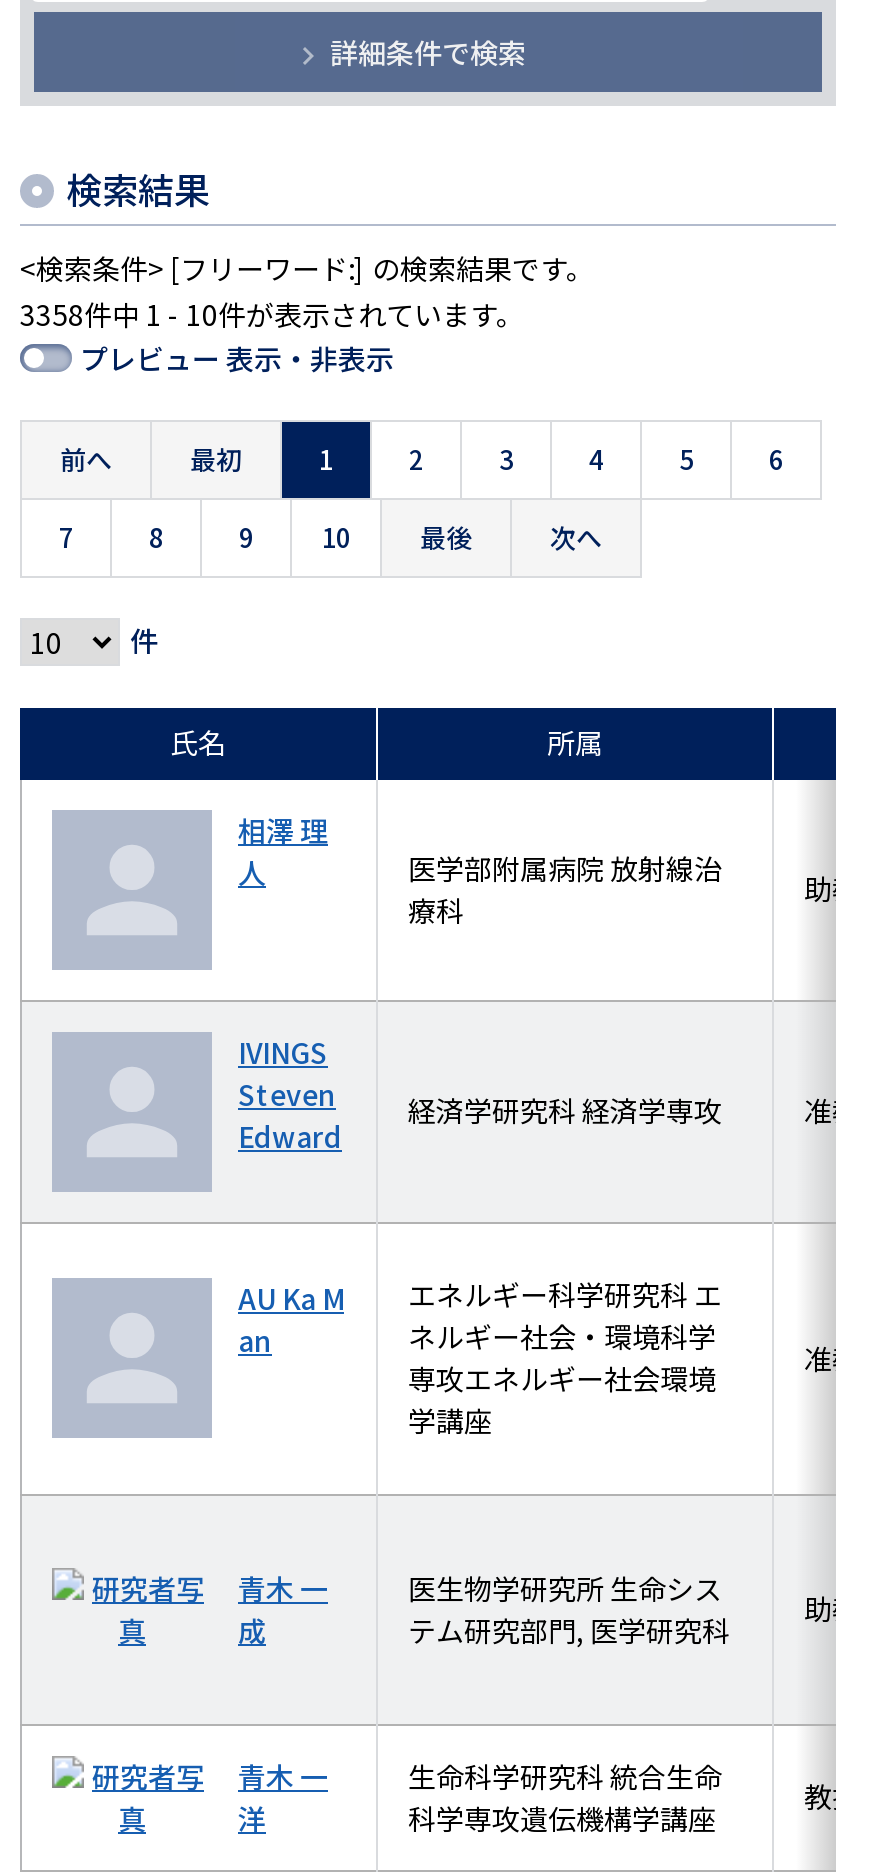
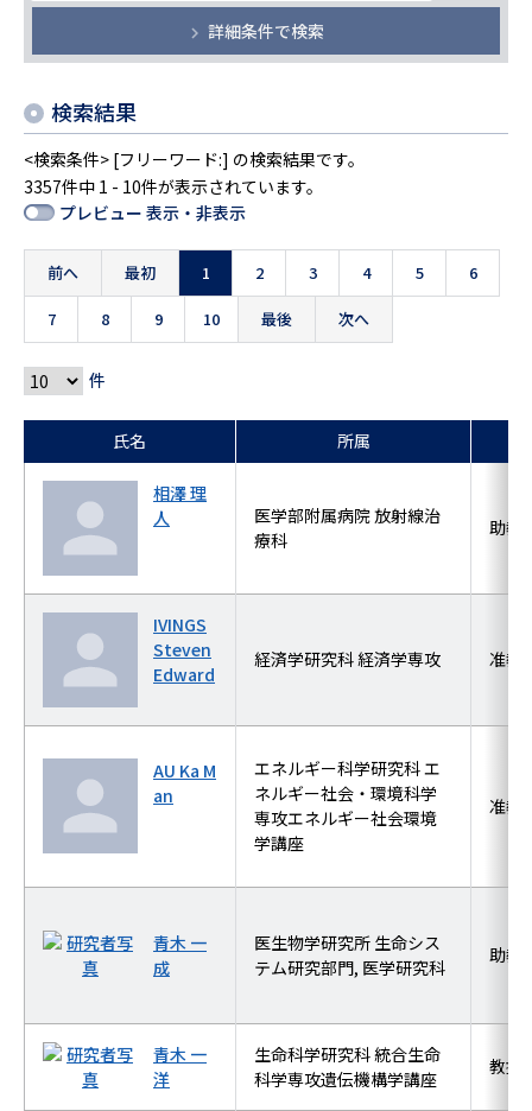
[20,294,524,334] 3358件中 1 - 10件が表示されています。 -> [24,174,323,198] 3357件中 1 - 10件が表示されています。

